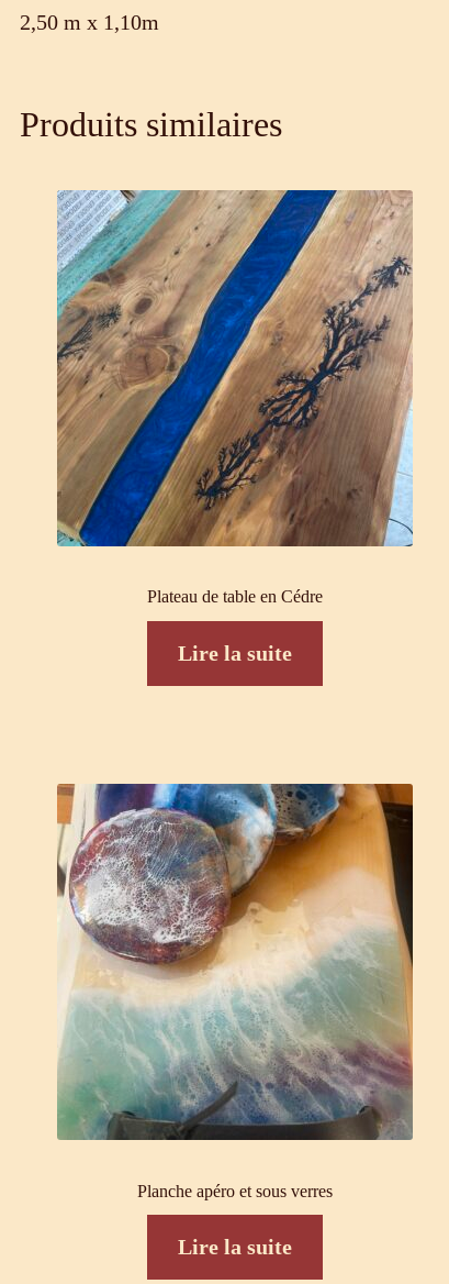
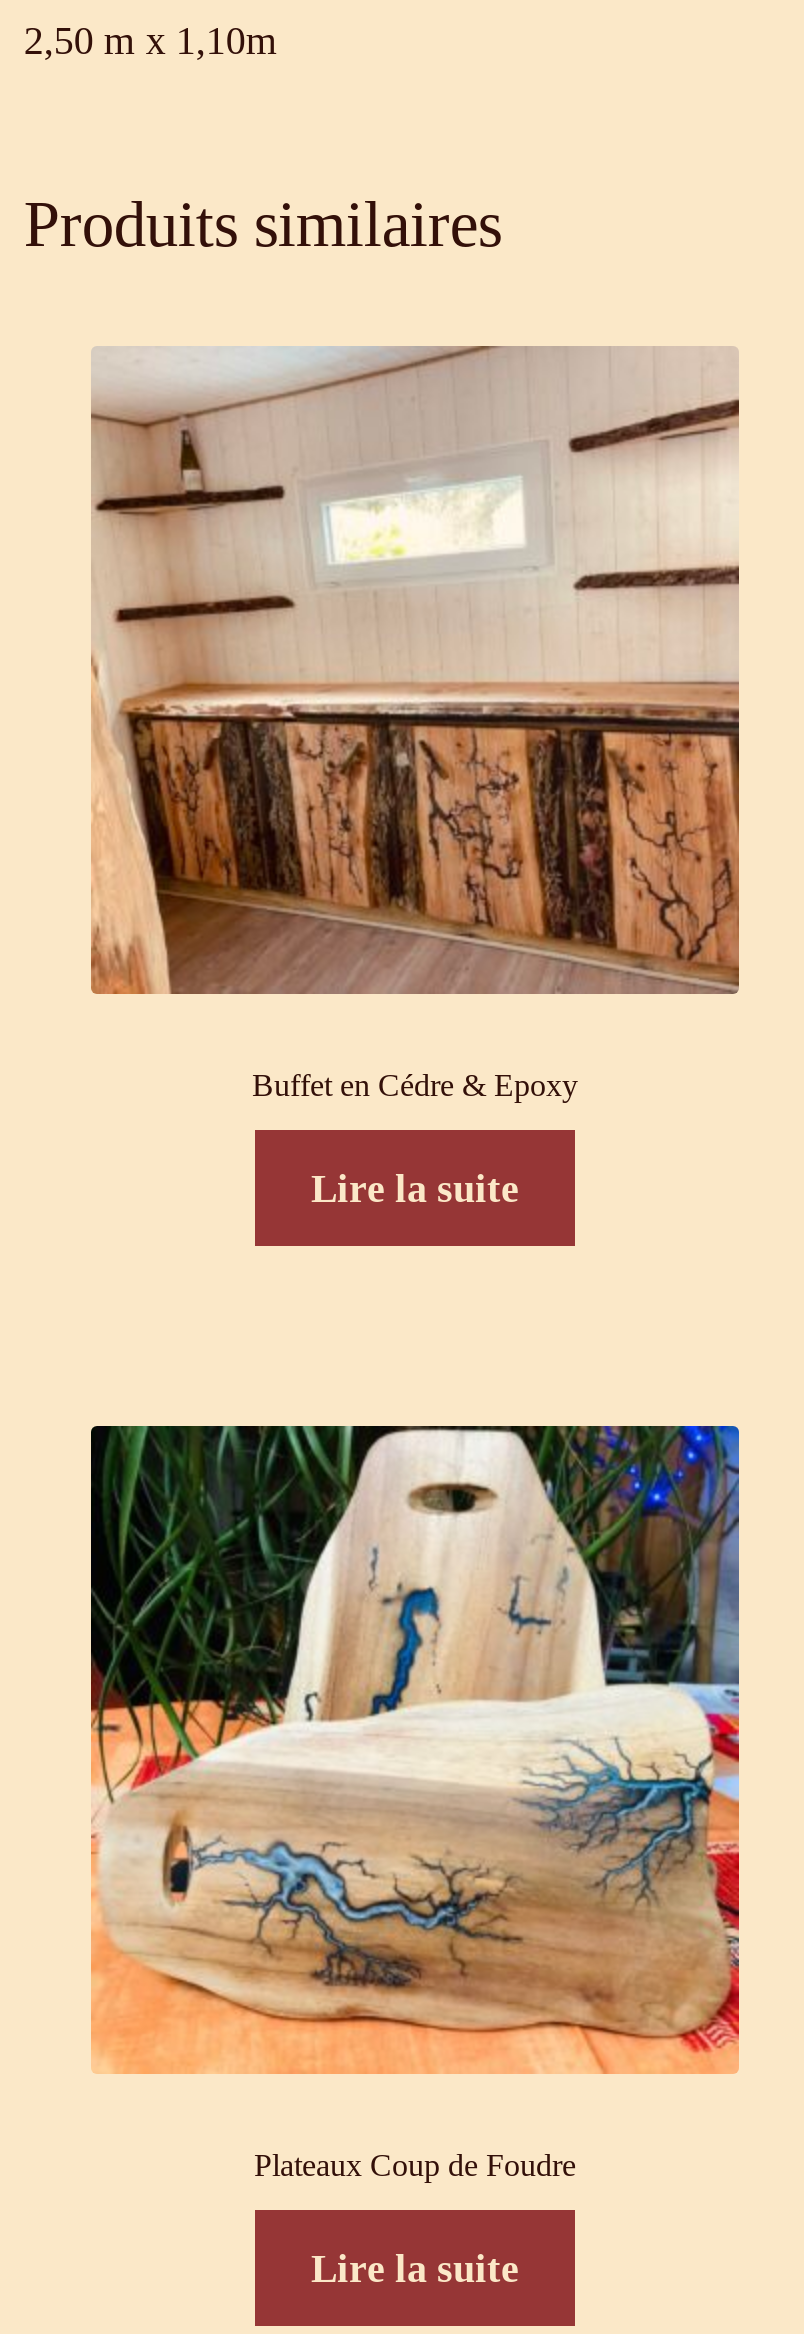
[56,189,414,606] [image] | Plateau de table en Cédre -> [89,345,741,1102] [image] | Buffet en Cédre & Epoxy
[56,783,414,1200] [image] | Planche apéro et sous verres -> [89,1423,741,2182] [image] | Plateaux Coup de Foudre

